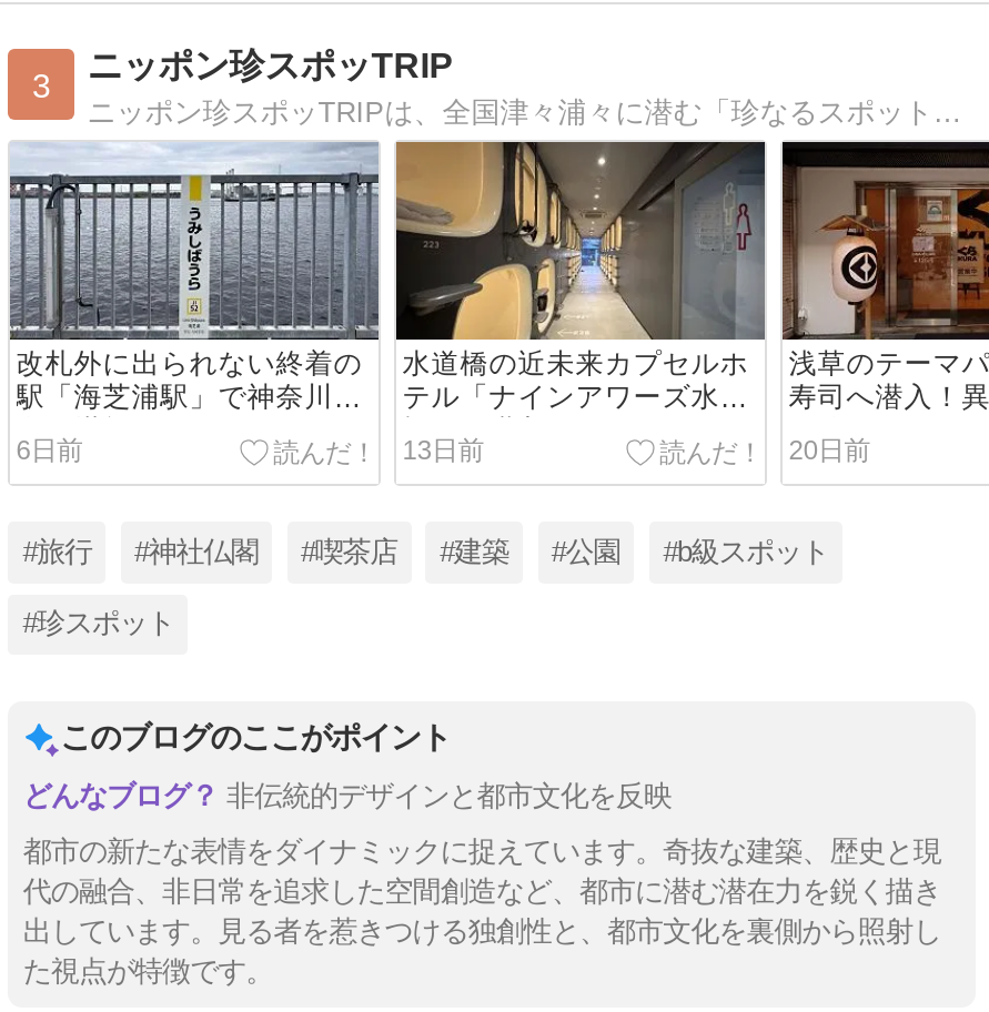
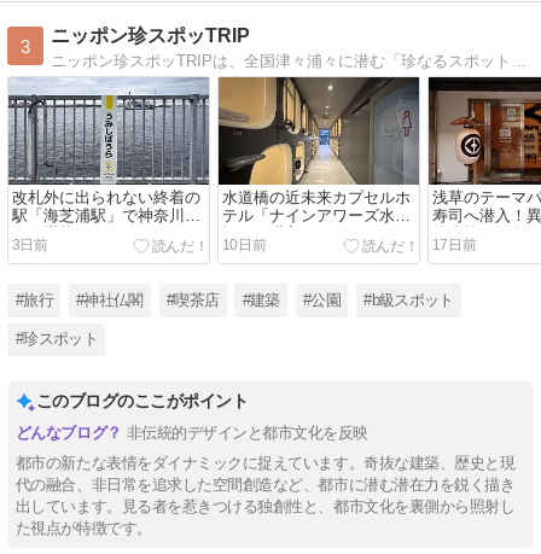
[16,435,83,466] 6日前 -> [12,236,48,253] 3日前
[402,435,484,466] 13日前 -> [222,236,266,253] 10日前
[789,435,870,466] 20日前 -> [432,236,476,253] 17日前

